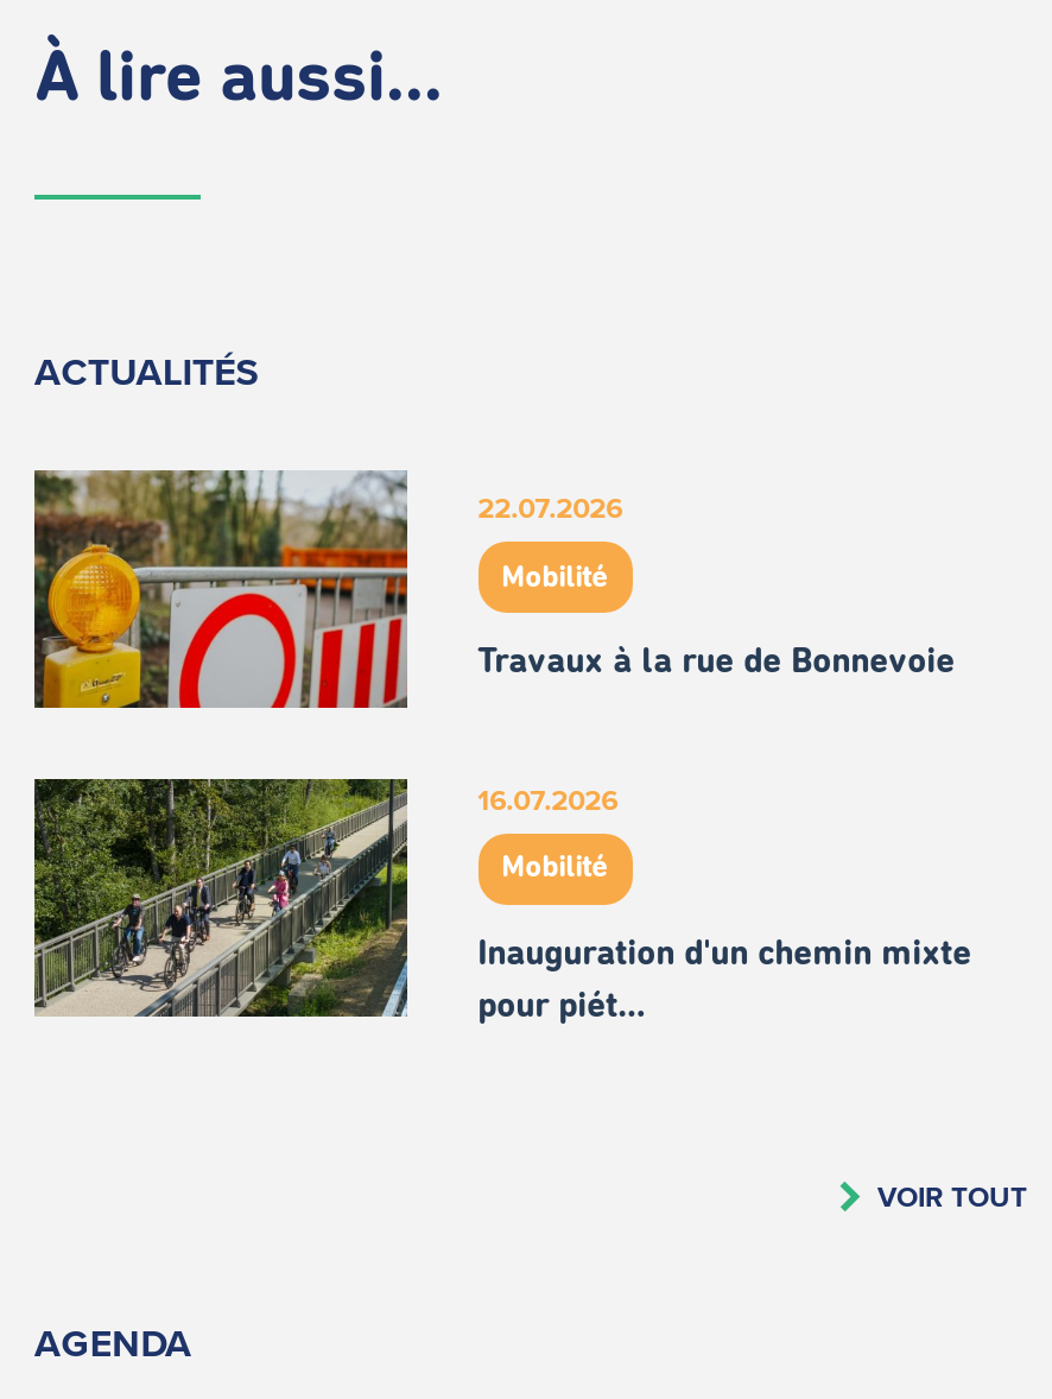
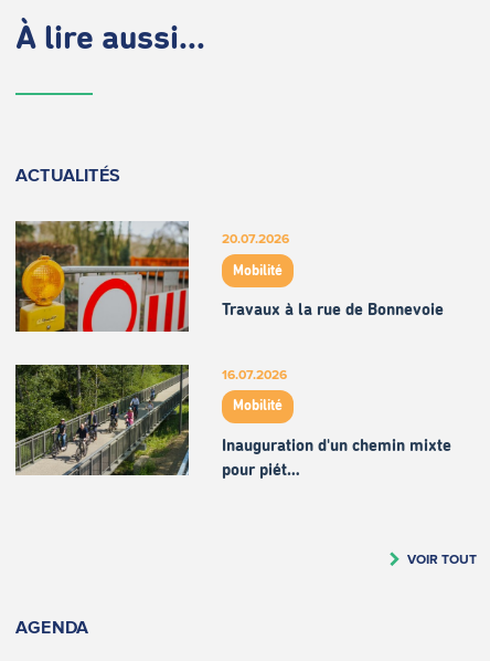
[478,492,623,523] 22.07.2026 -> [221,231,289,246] 20.07.2026

